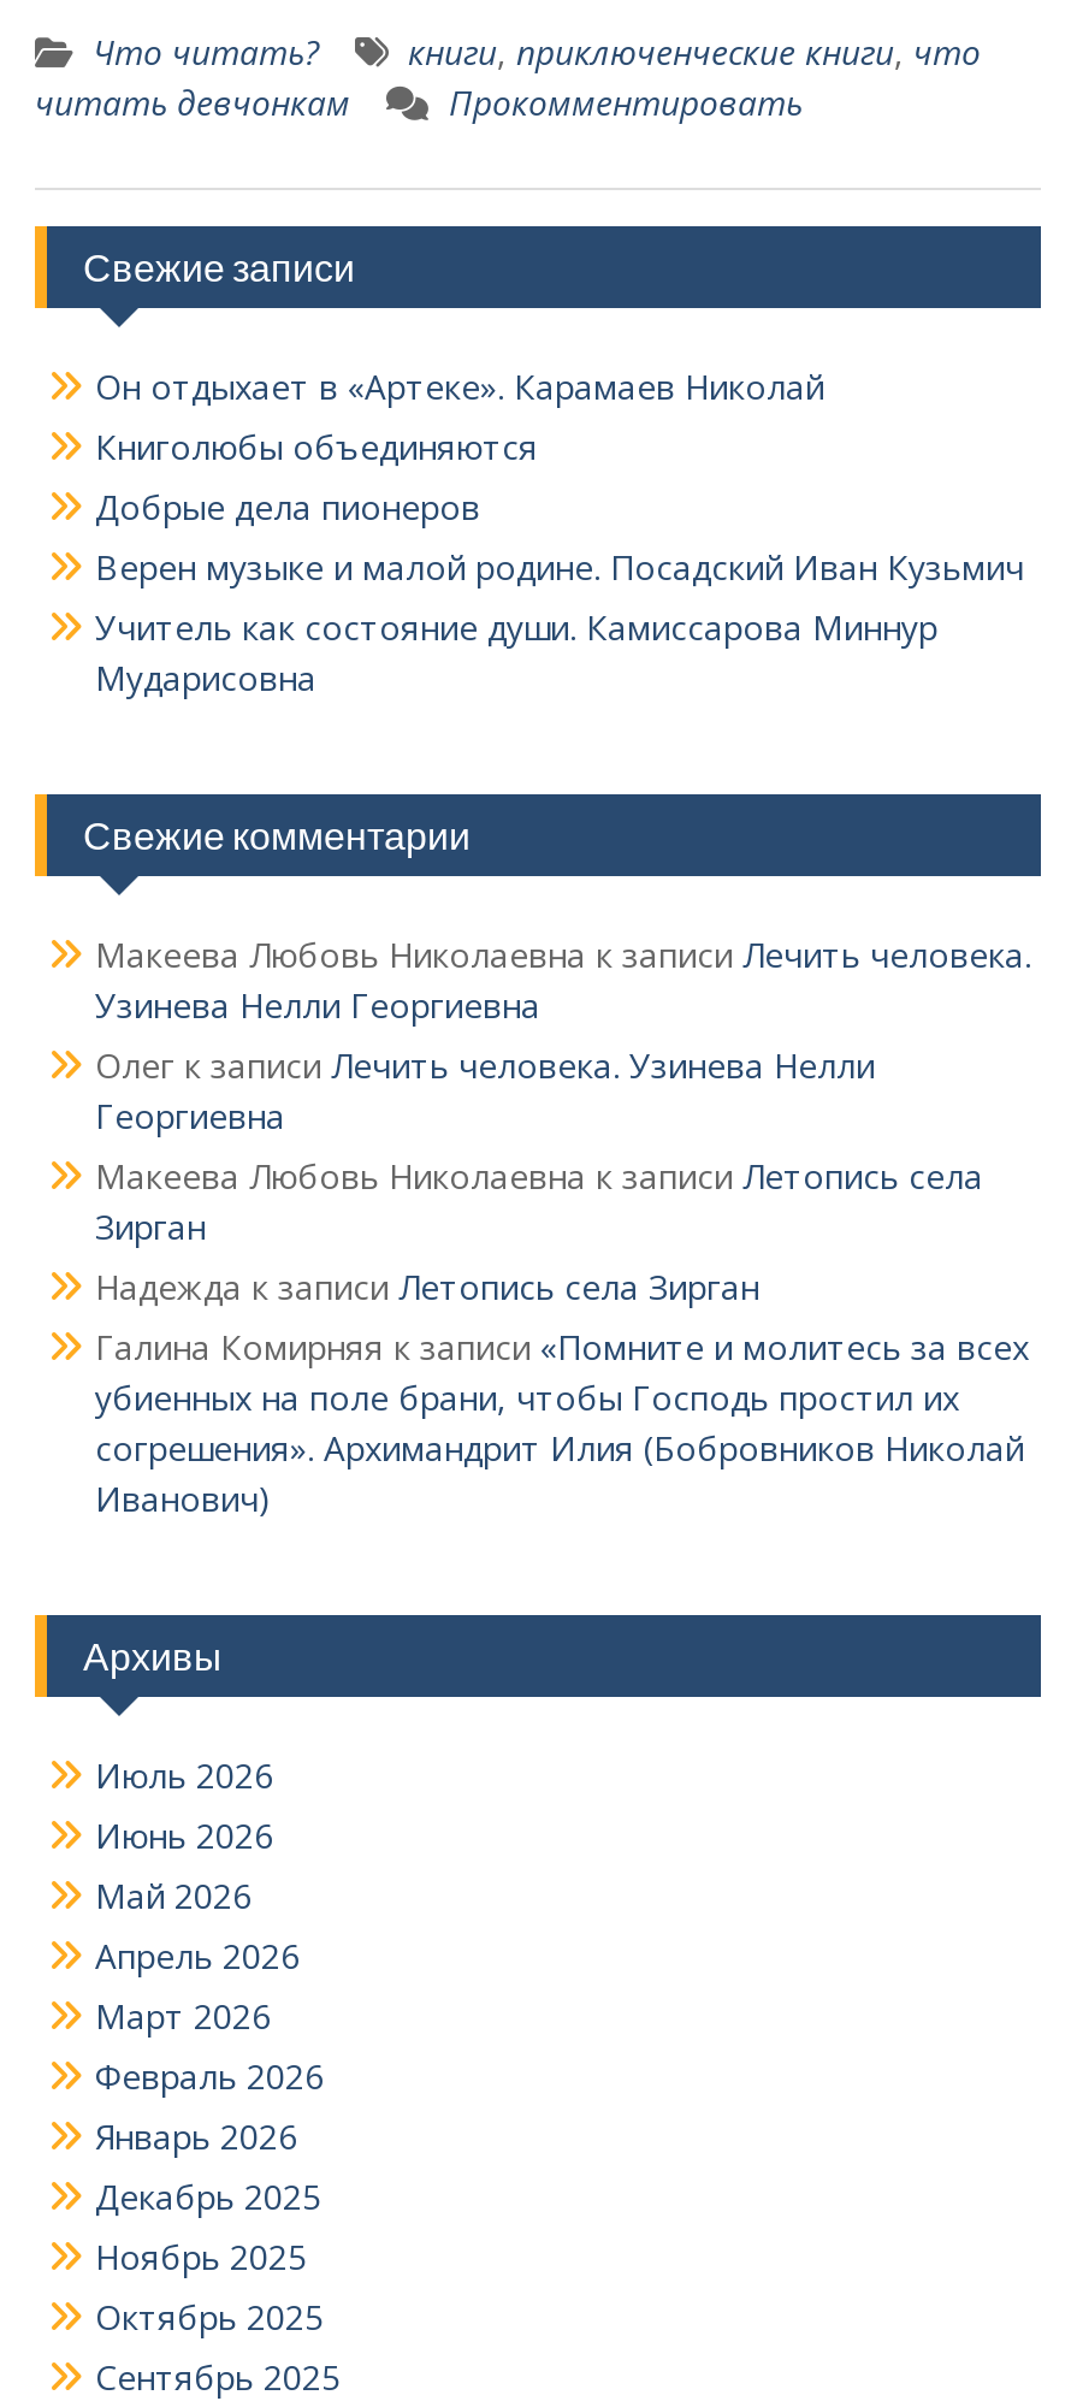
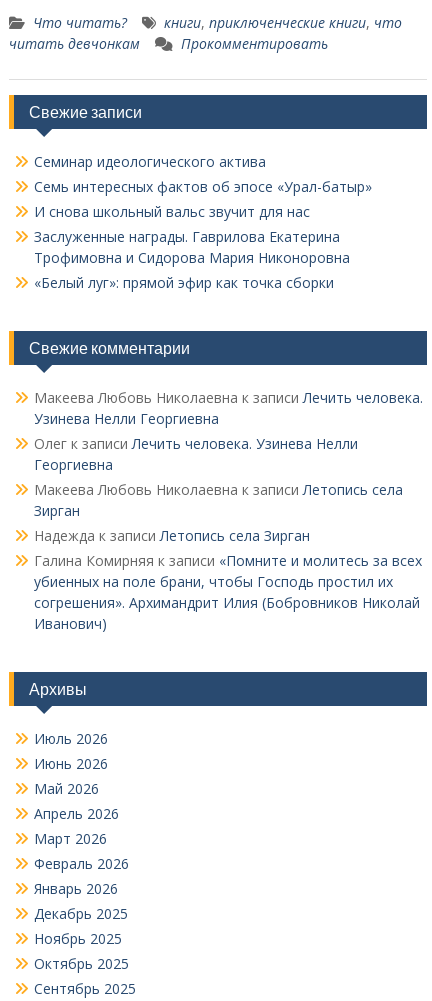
[95,363,1024,700] Он отдыхает в «Артеке». Карамаев Николай | Книголюбы объединяются | Добрые дела пионеров | Верен музыке и малой родине. Посадский Иван Кузьмич | Учитель как состояние души. Камиссарова Миннур | Мударисовна -> [34,152,372,292] Семинар идеологического актива | Семь интересных фактов об эпосе «Урал-батыр» | И снова школьный вальс звучит для нас | Заслуженные награды. Гаврилова Екатерина | Трофимовна и Сидорова Мария Никоноровна | «Белый луг»: прямой эфир как точка сборки

